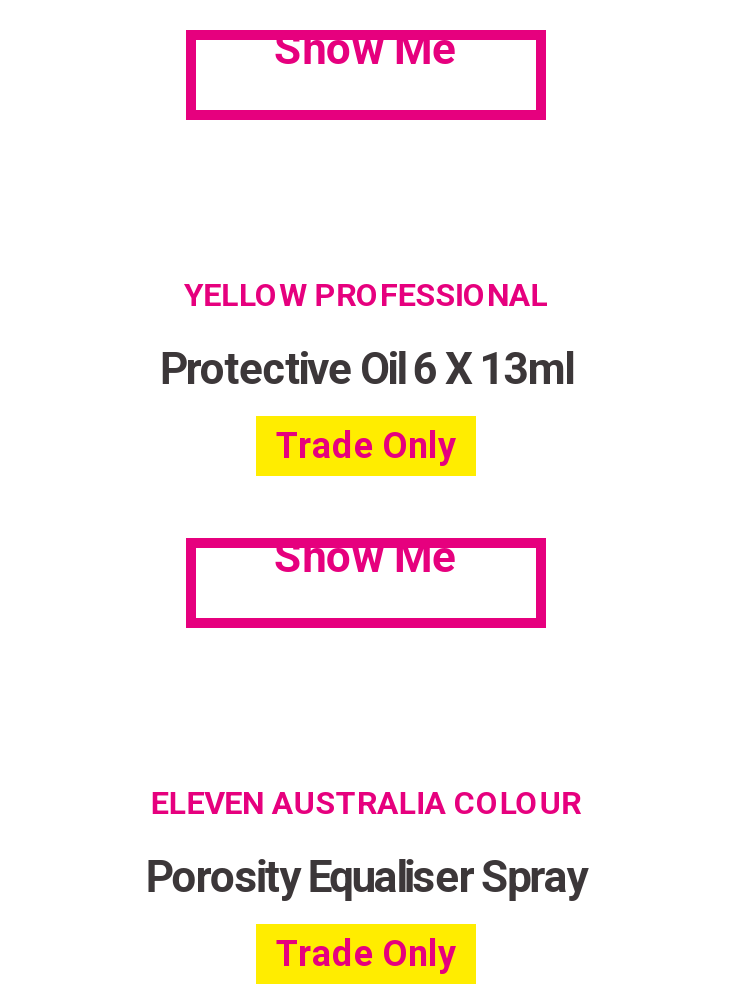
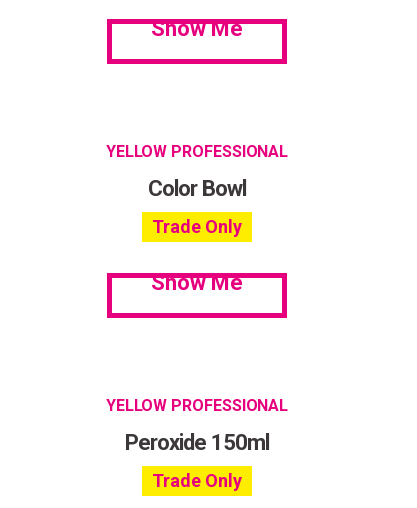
[160,343,572,393] Protective Oil 6 X 13ml -> [148,176,246,201] Color Bowl
[151,783,581,821] ELEVEN AUSTRALIA COLOUR -> [106,395,288,414] YELLOW PROFESSIONAL
[146,851,586,901] Porosity Equaliser Spray -> [125,429,269,454] Peroxide 150ml

